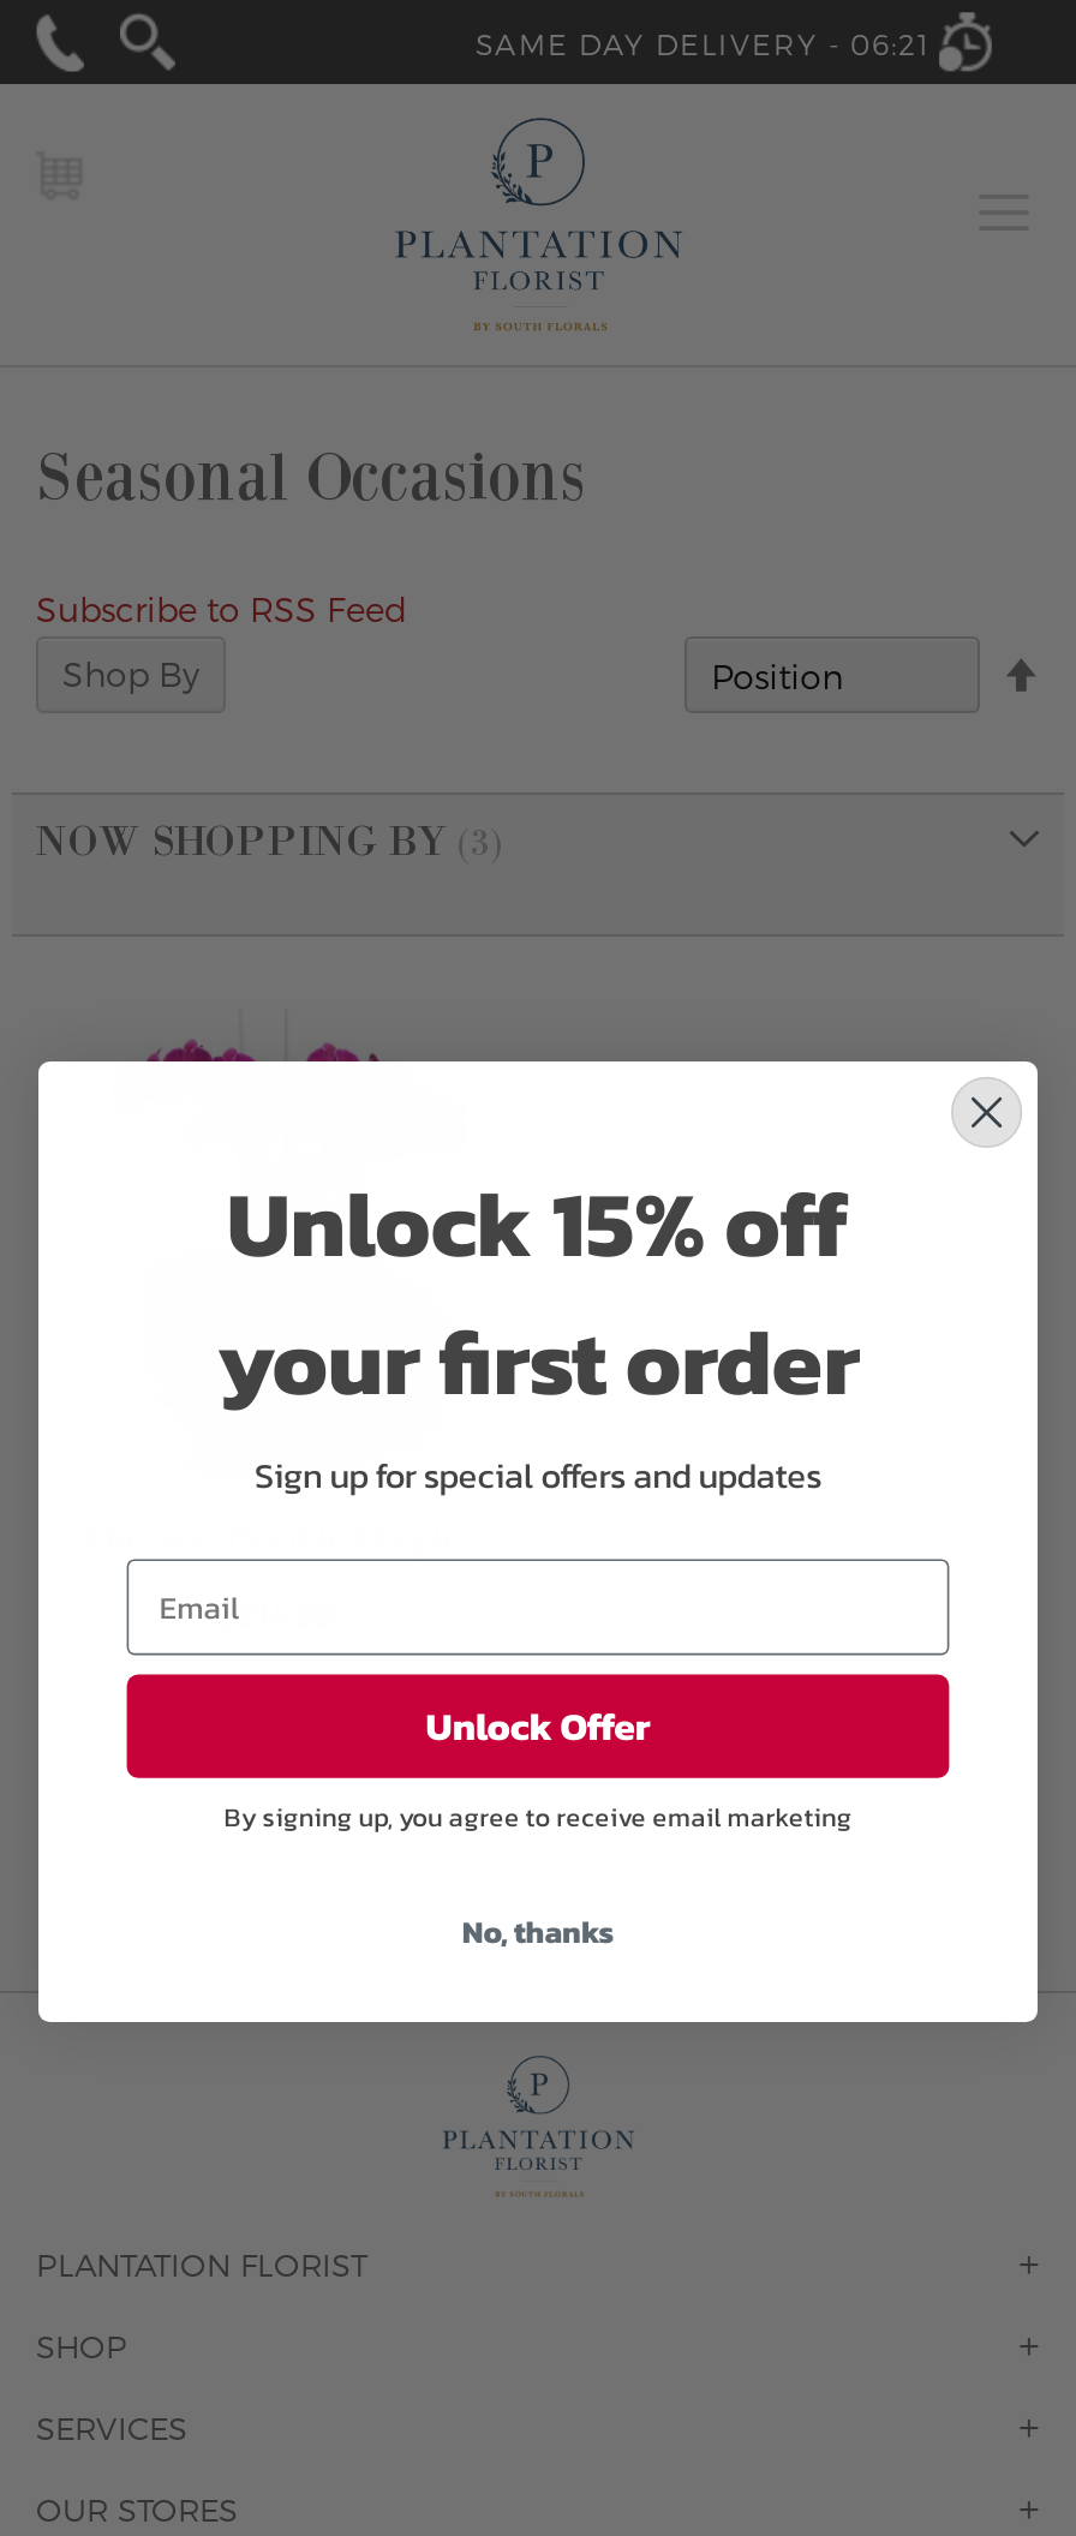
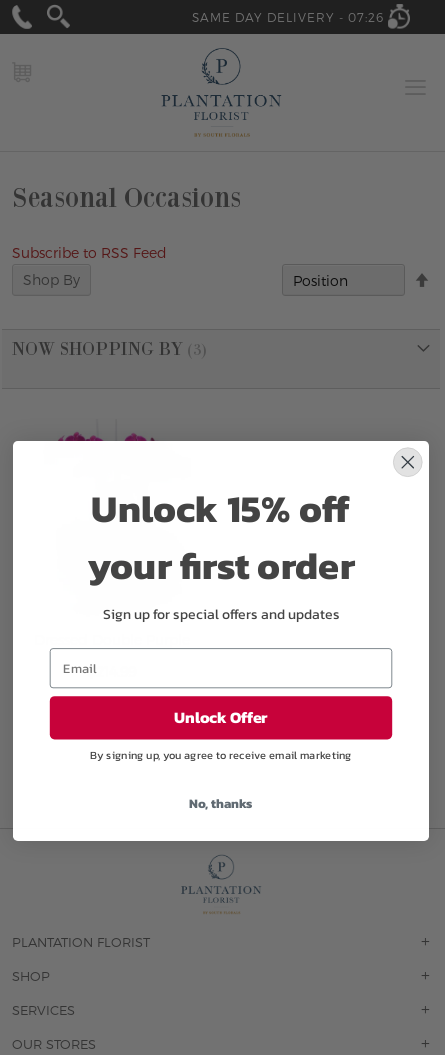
[476,26,929,60] SAME DAY DELIVERY - 06:21 -> [192,10,384,24] SAME DAY DELIVERY - 07:26

